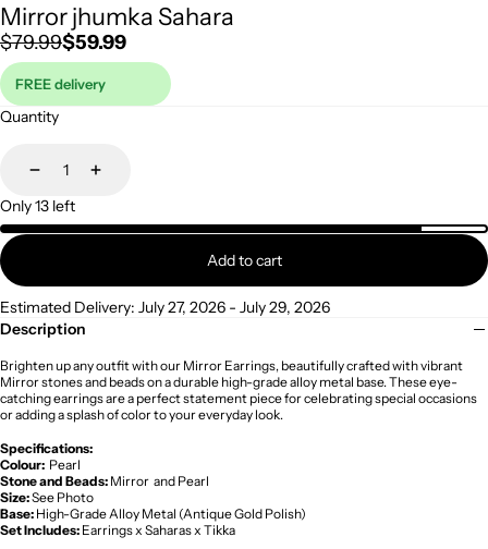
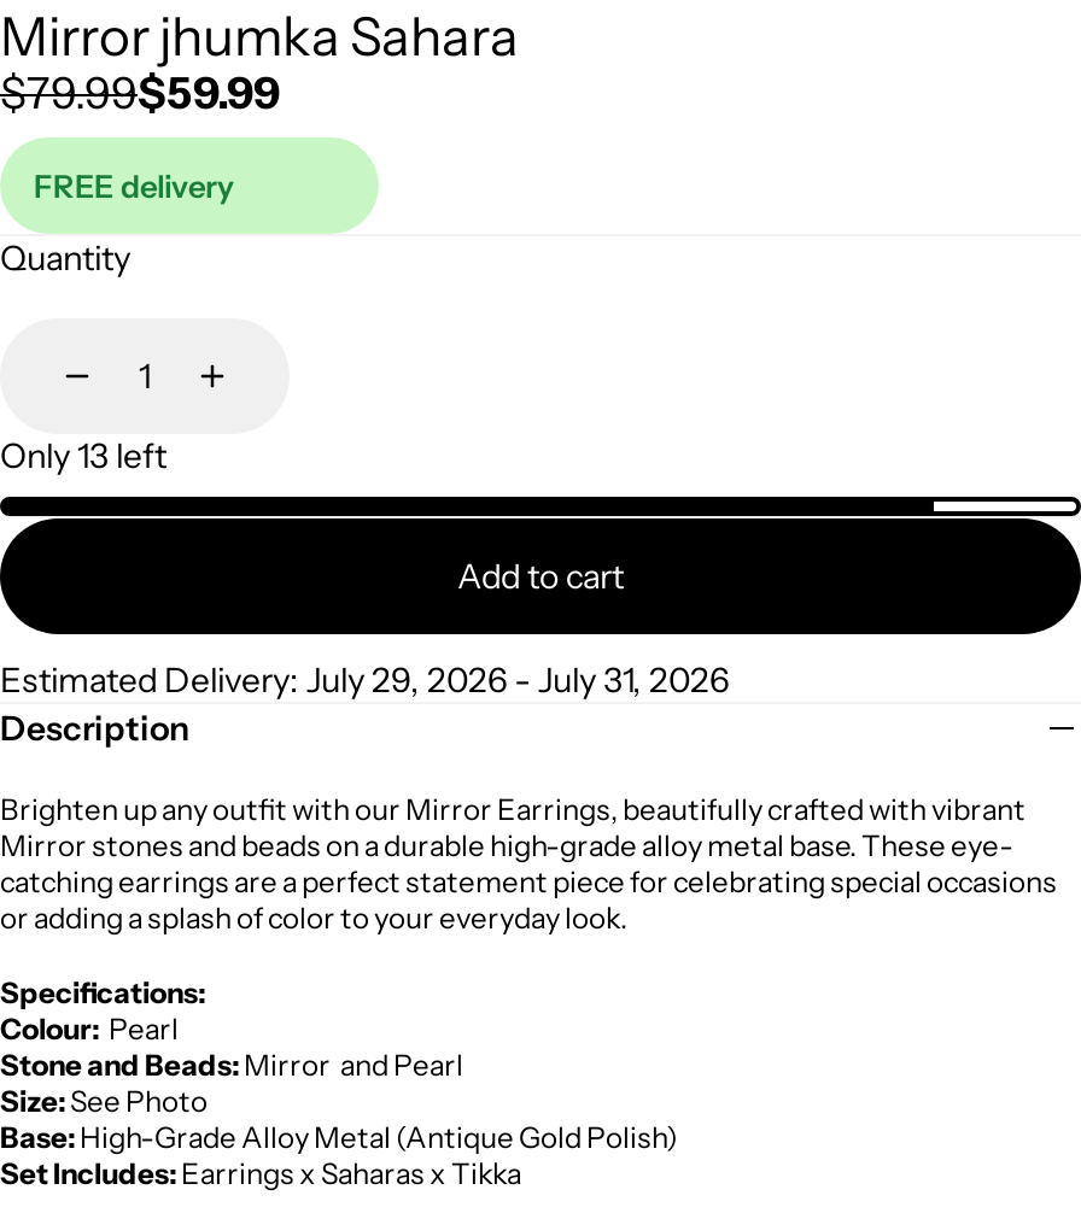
[0,298,330,317] Estimated Delivery: July 27, 2026 - July 29, 2026 -> [0,659,729,703] Estimated Delivery: July 29, 2026 - July 31, 2026

